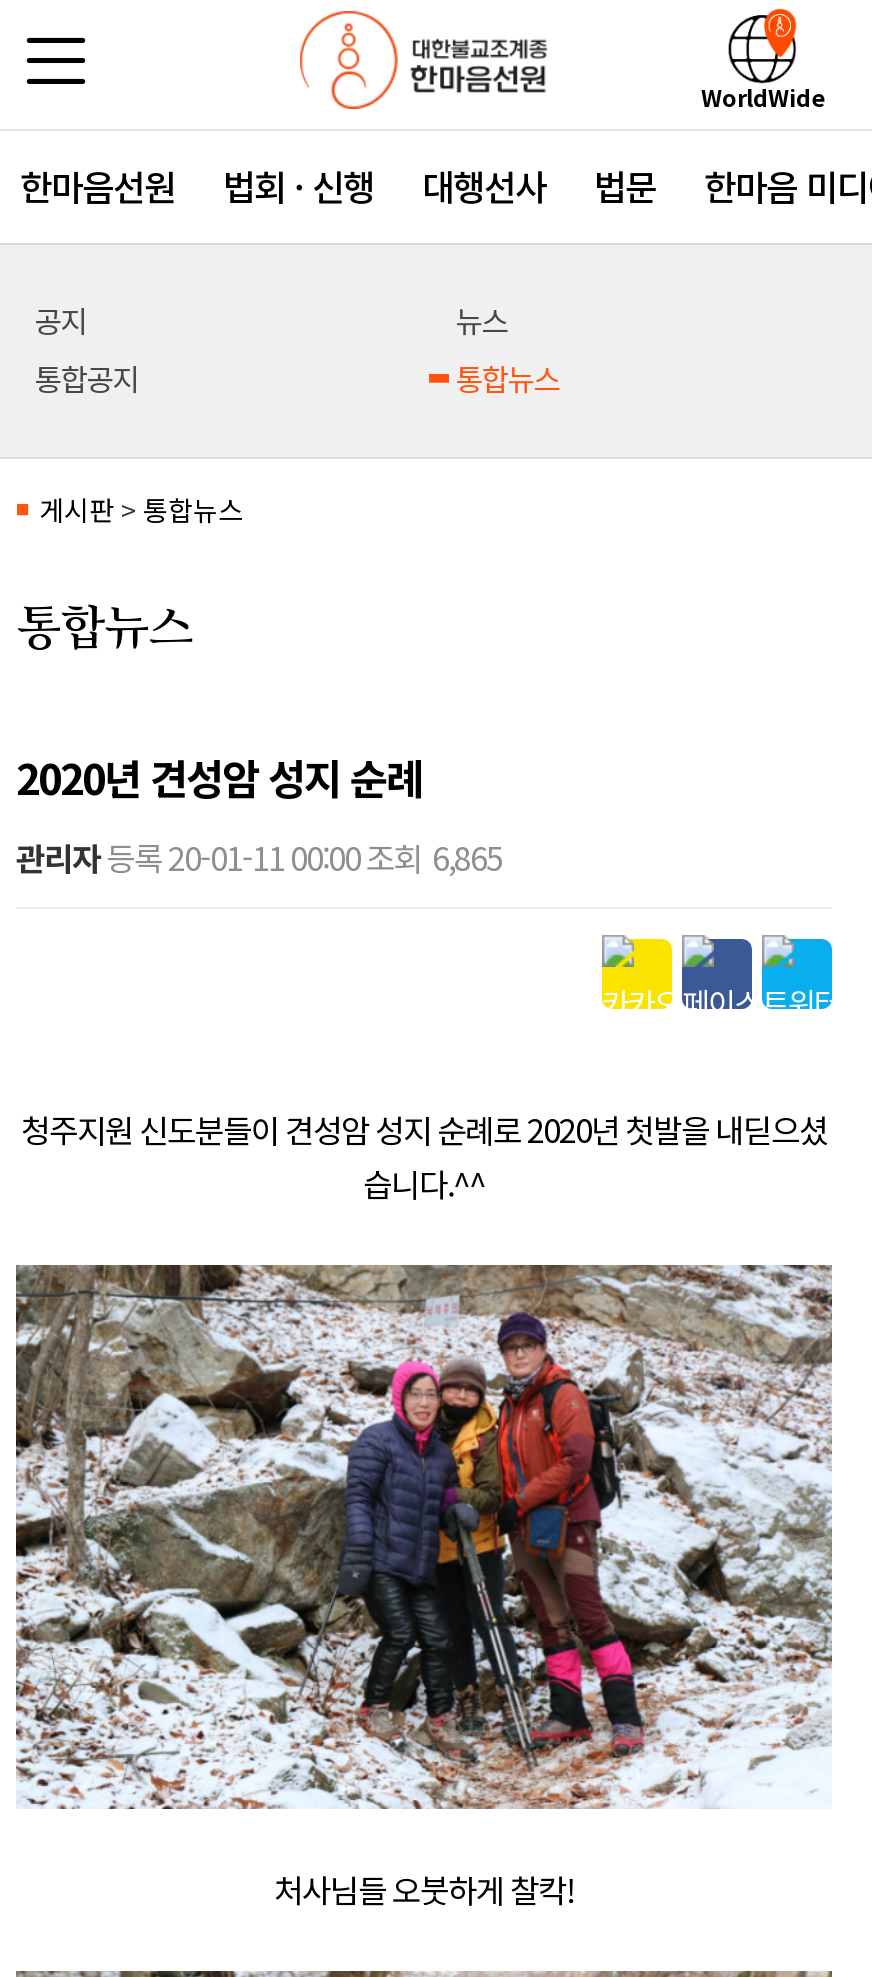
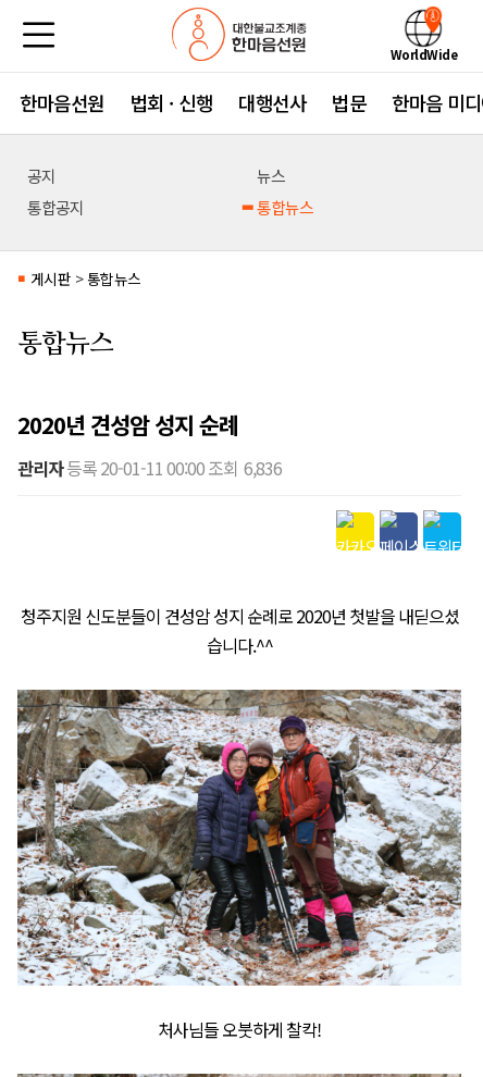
[16,833,502,881] 관리자 등록20-01-11 00:00조회 6,865 -> [17,455,282,481] 관리자 등록20-01-11 00:00조회 6,836

